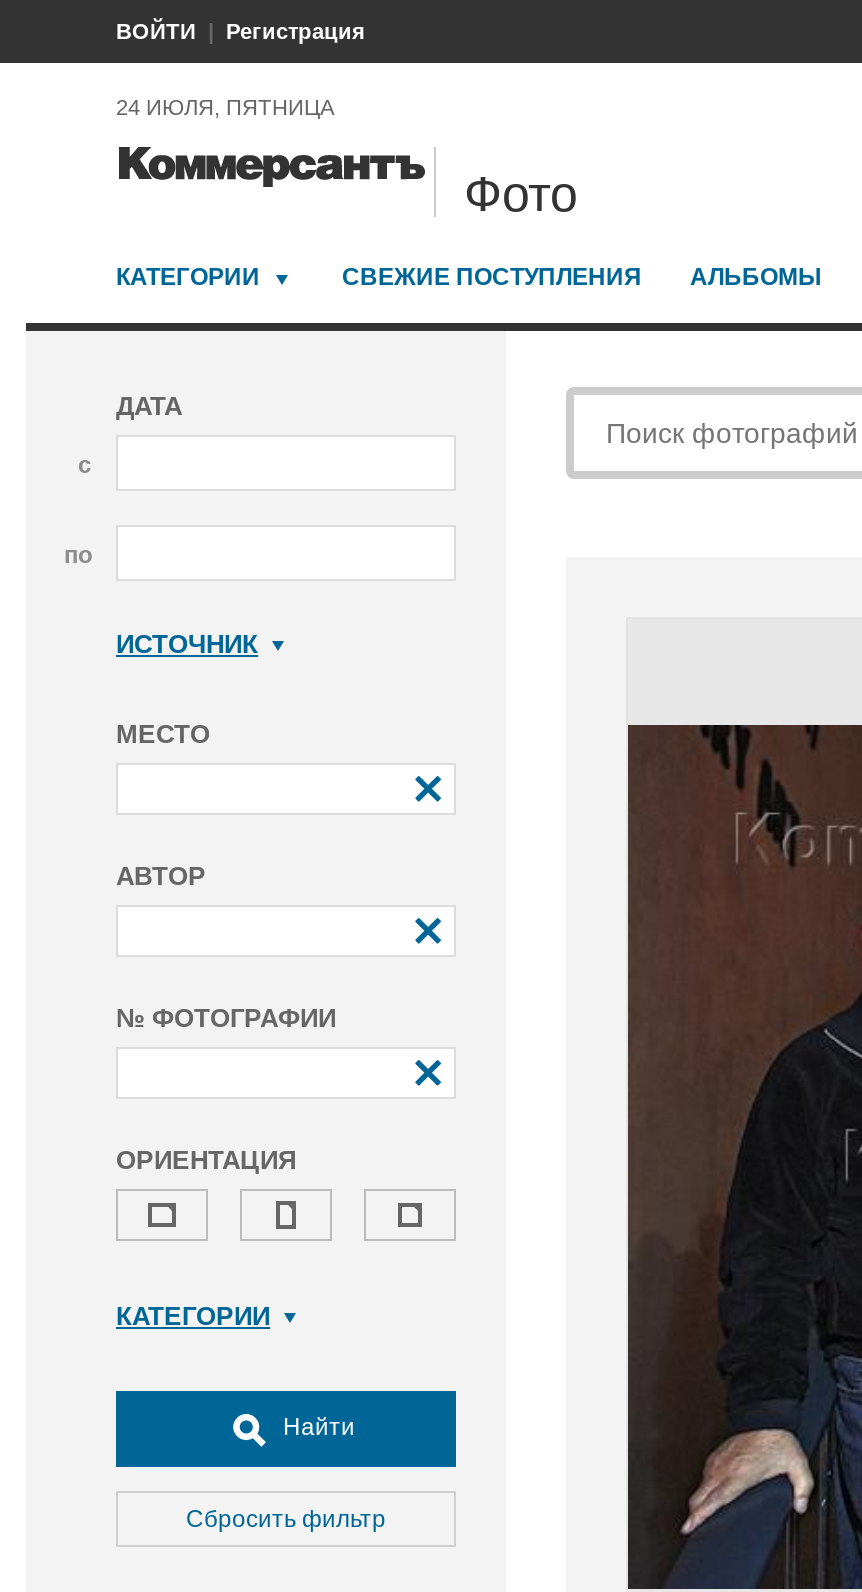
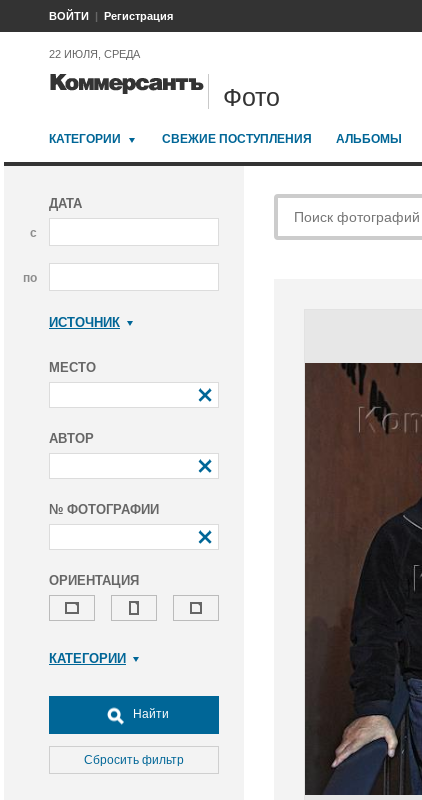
[116,95,334,119] 24 ИЮЛЯ, ПЯТНИЦА -> [49,48,140,60] 22 ИЮЛЯ, СРЕДА

